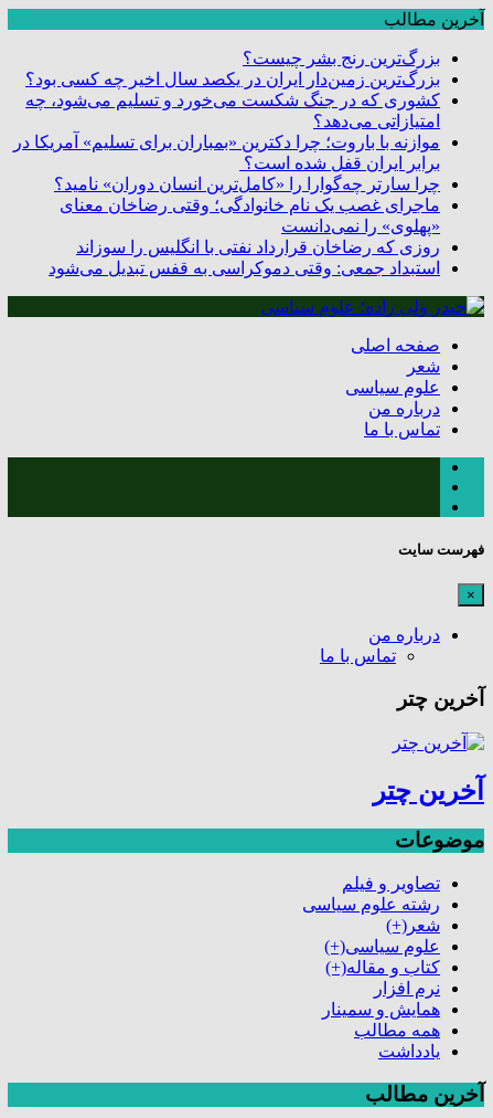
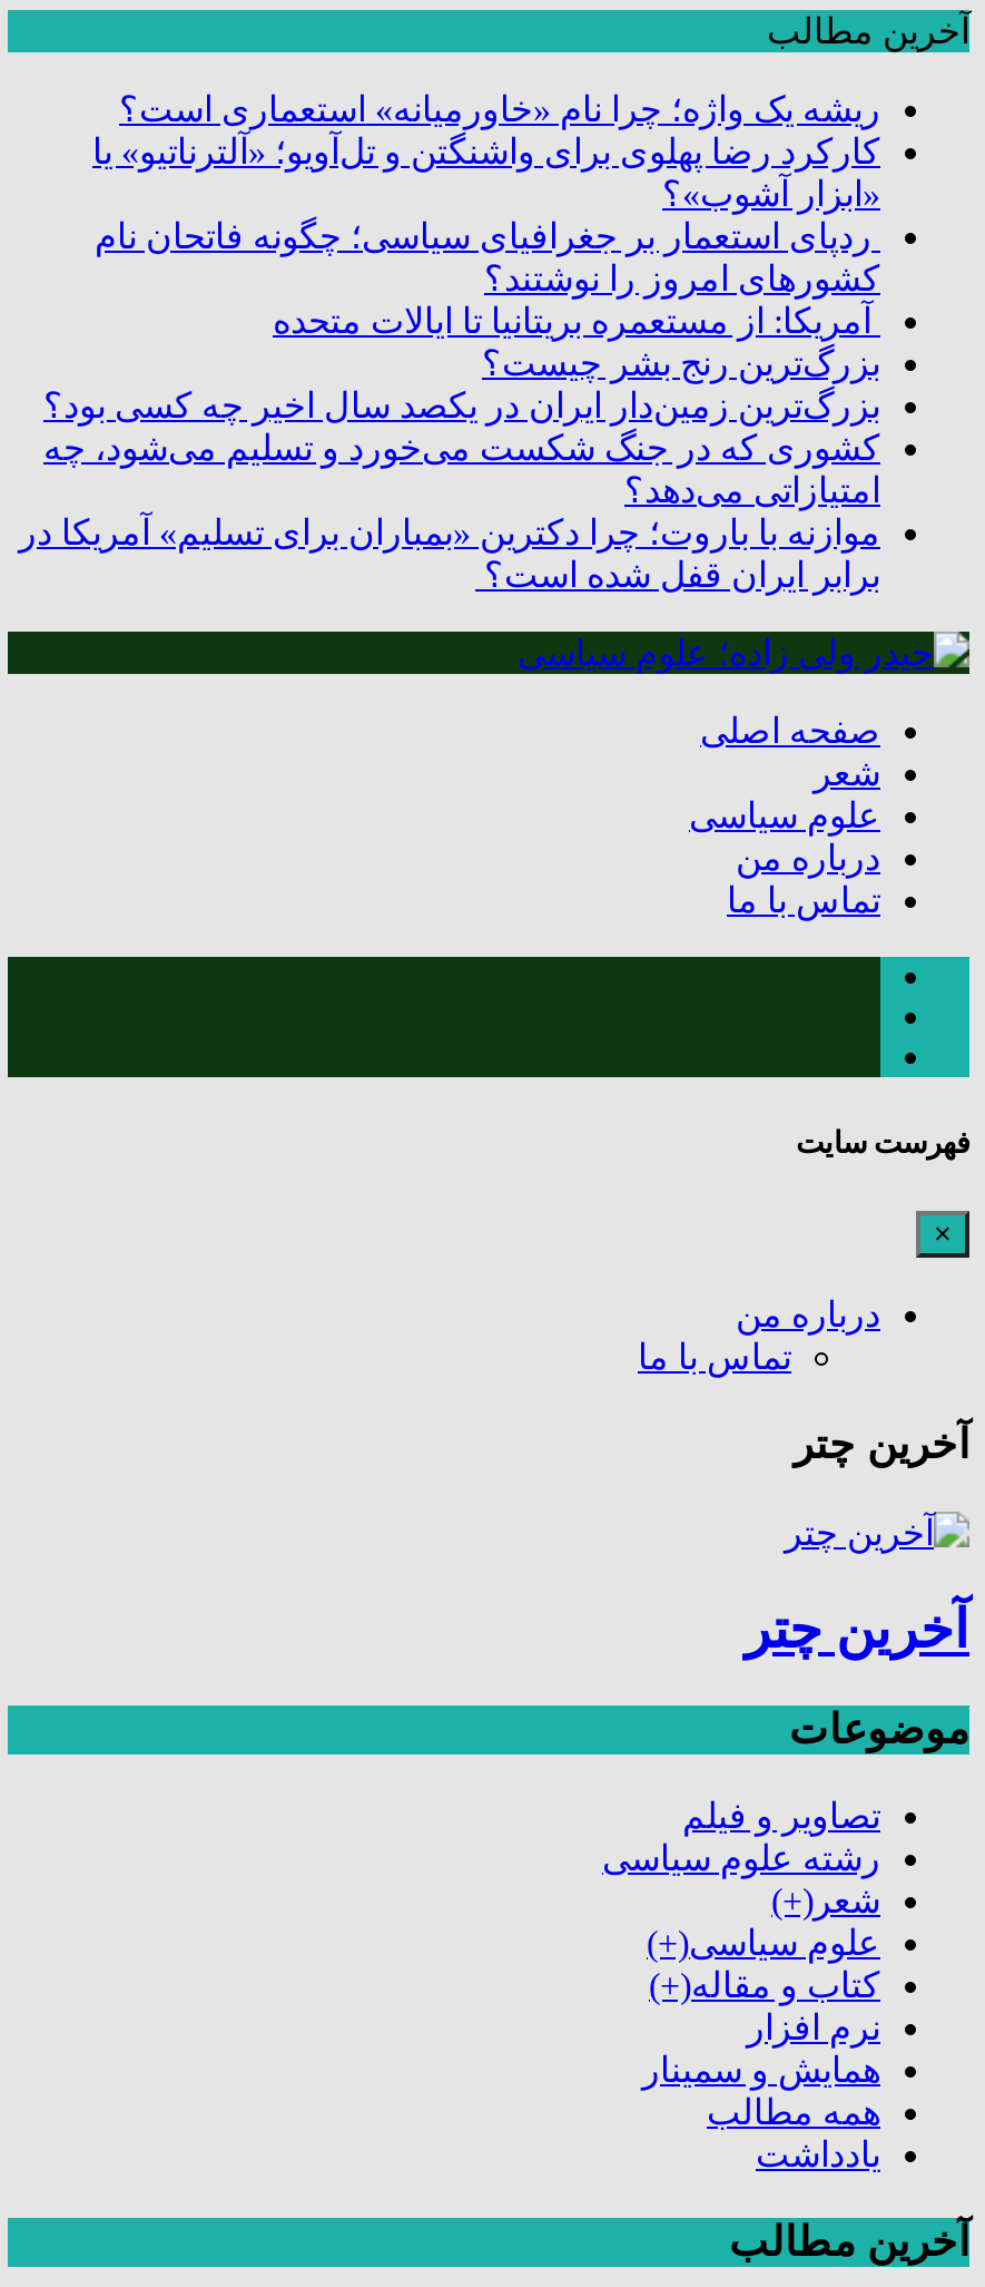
none -> [92,90,880,340] ریشه یک واژه؛ چرا نام «خاورمیانه» استعماری است؟ | کارکرد رضا پهلوی برای واشنگتن و تل‌آویو؛ «آلترناتیو» یا | «ابزار آشوب»؟ | ردپای استعمار بر جغرافیای سیاسی؛ چگونه فاتحان نام | کشورهای امروز را نوشتند؟ | آمریکا: از مستعمره بریتانیا تا ایالات متحده
moved [13,49,440,172] -> [19,344,880,594]: بزرگ‌ترین رنج بشر چیست؟ | بزرگ‌ترین زمین‌دار ایران در یکصد سال اخیر چه کسی بود؟ | کشوری که در جنگ شکست می‌خورد و تسلیم می‌شود، چه | امتیازاتی می‌دهد؟ | موازنه با باروت؛ چرا دکترین «بمباران برای تسلیم» آمریکا در | برابر ایران قفل شده است؟
[49,175,440,277] چرا سارتر چه‌گوارا را «کامل‌ترین انسان دوران» نامید؟ | ماجرای غصب یک نام خانوادگی؛ وقتی رضاخان معنای | «پهلوی» را نمی‌دانست | روزی که رضاخان قرارداد نفتی با انگلیس را سوزاند | استبداد جمعی: وقتی دموکراسی به قفس تبدیل می‌شود -> none

